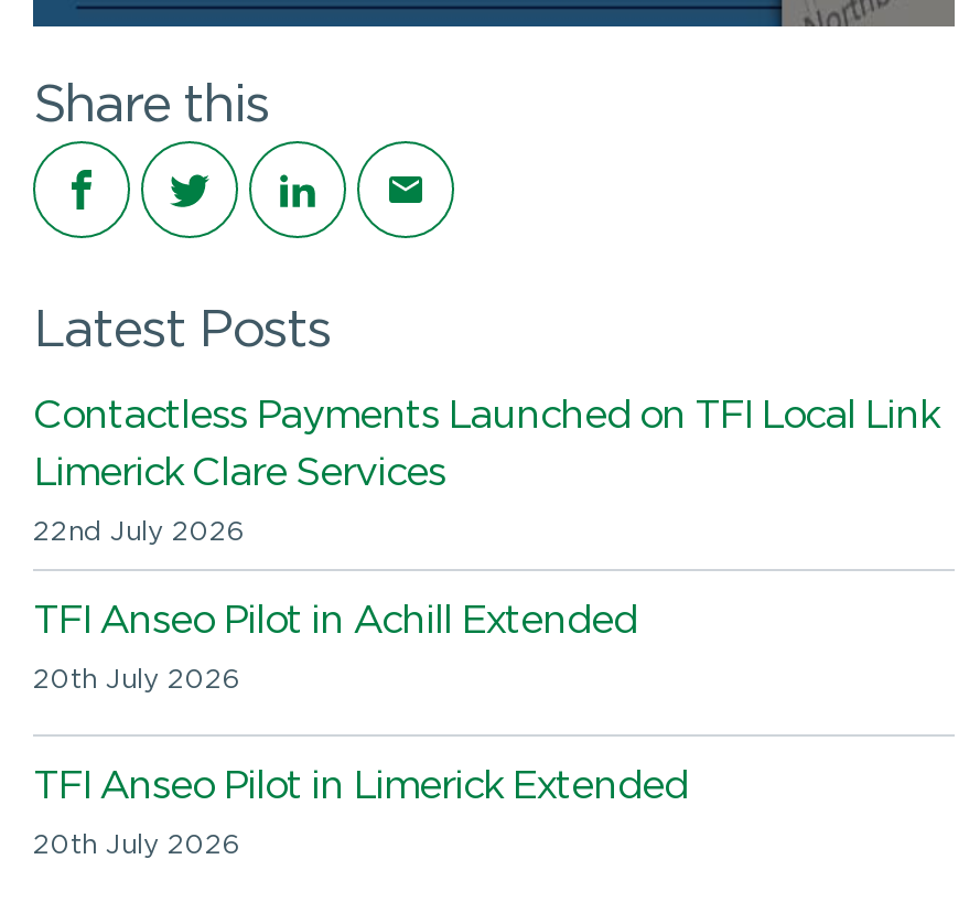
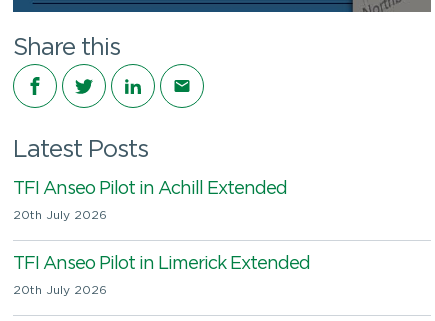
[33,398,939,544] Contactless Payments Launched on TFI Local Link | Limerick Clare Services | 22nd July 2026 -> none

